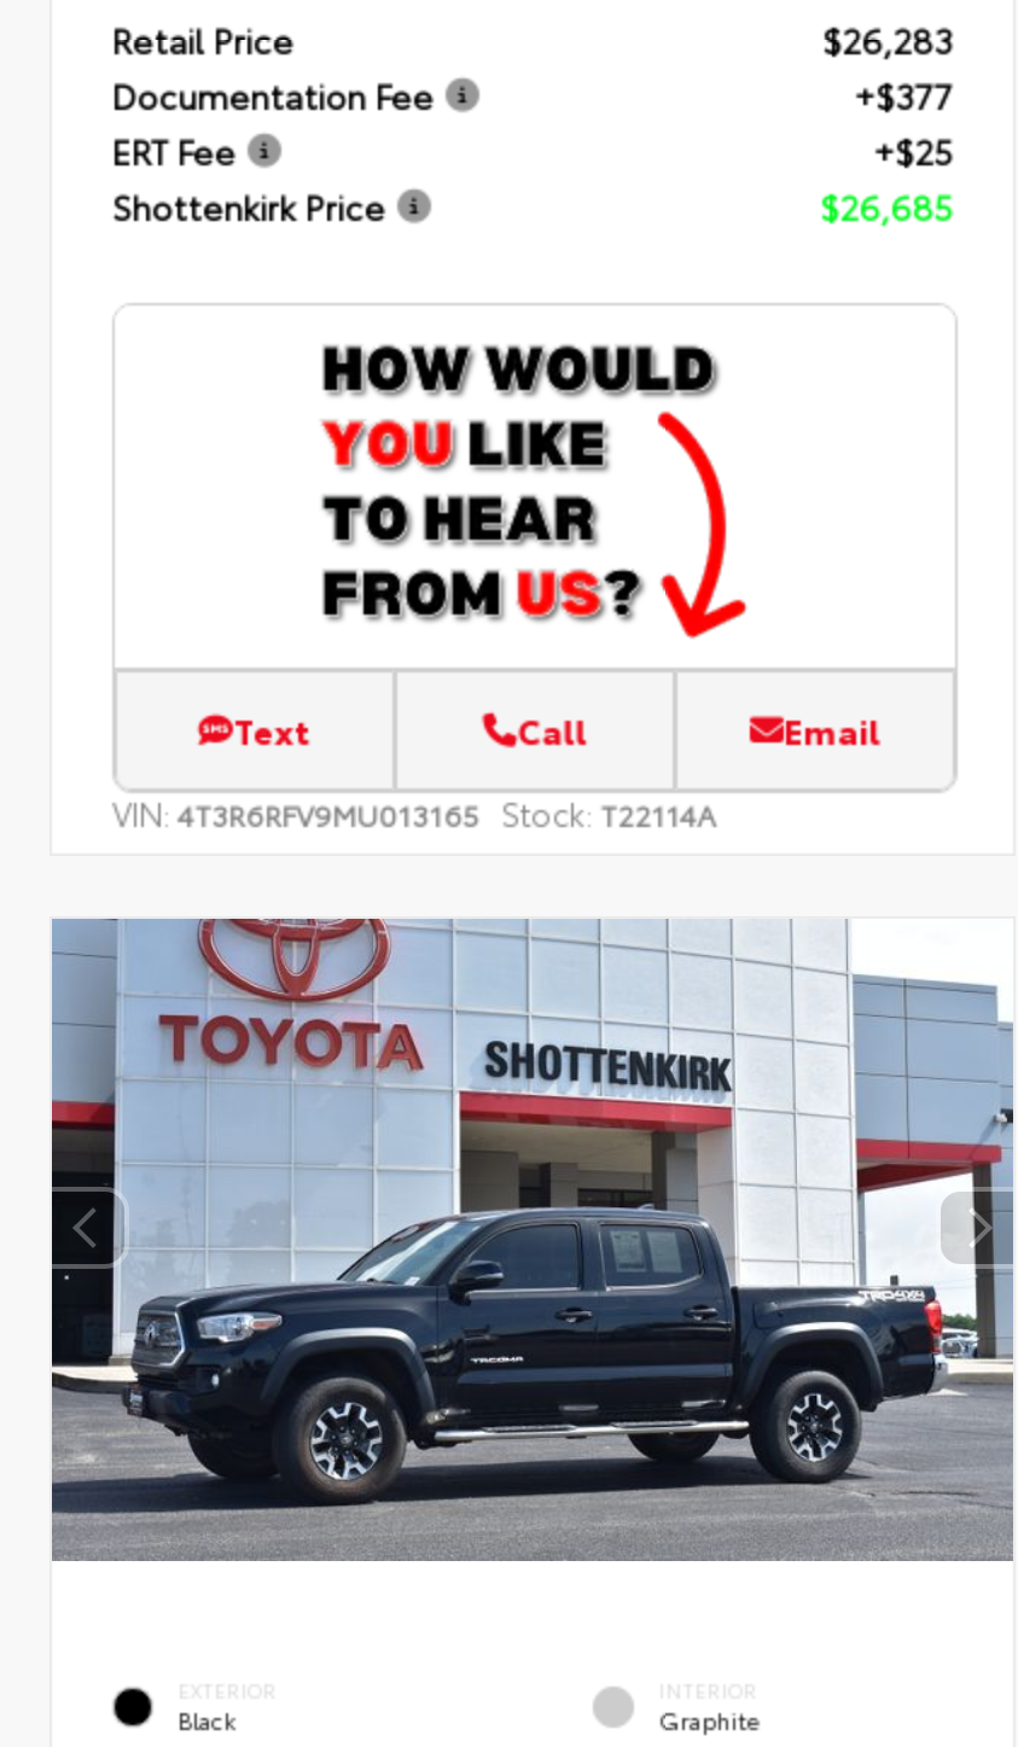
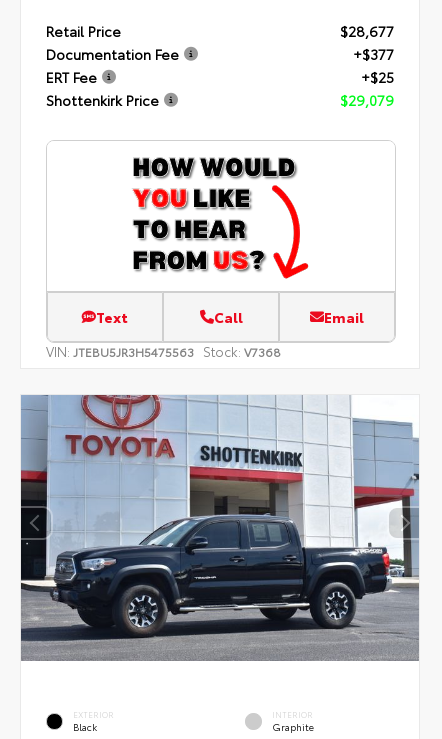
[822,14,953,63] $26,283 -> [340,20,394,40] $28,677
[820,181,953,229] $26,685 -> [340,89,394,109] $29,079
[112,790,716,833] VIN:4T3R6RFV9MU013165 Stock:T22114A -> [46,341,281,359] VIN:JTEBU5JR3H5475563 Stock:V7368

